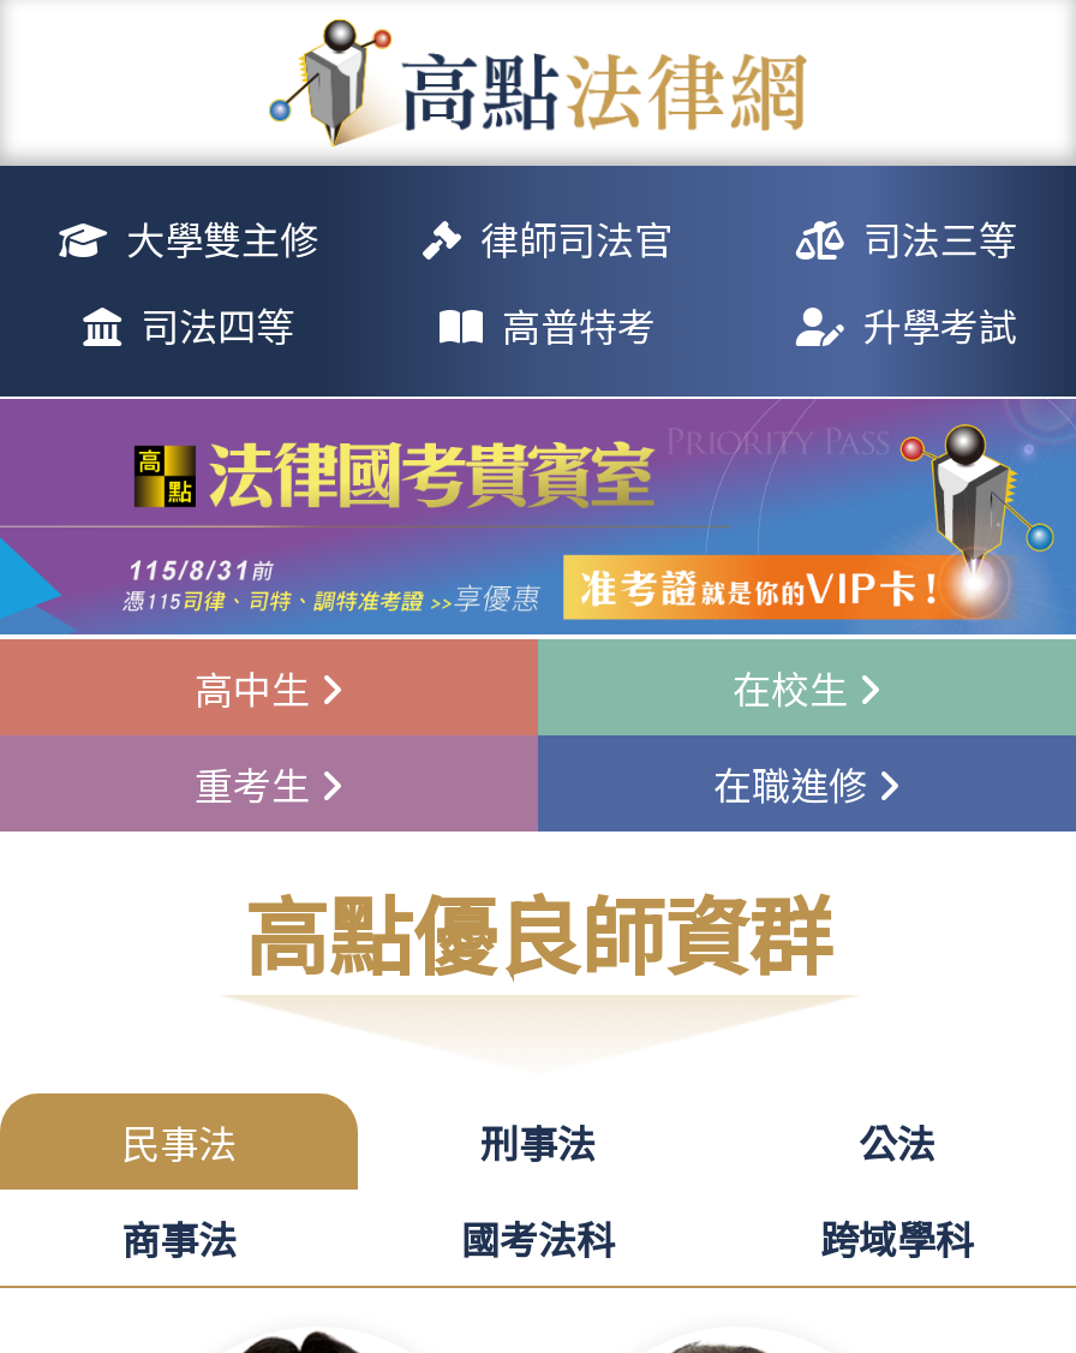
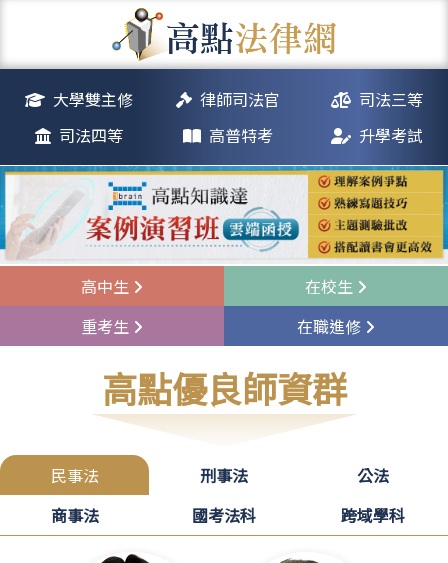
[7,397,1069,637] [image] -> [3,165,445,265] [image]

